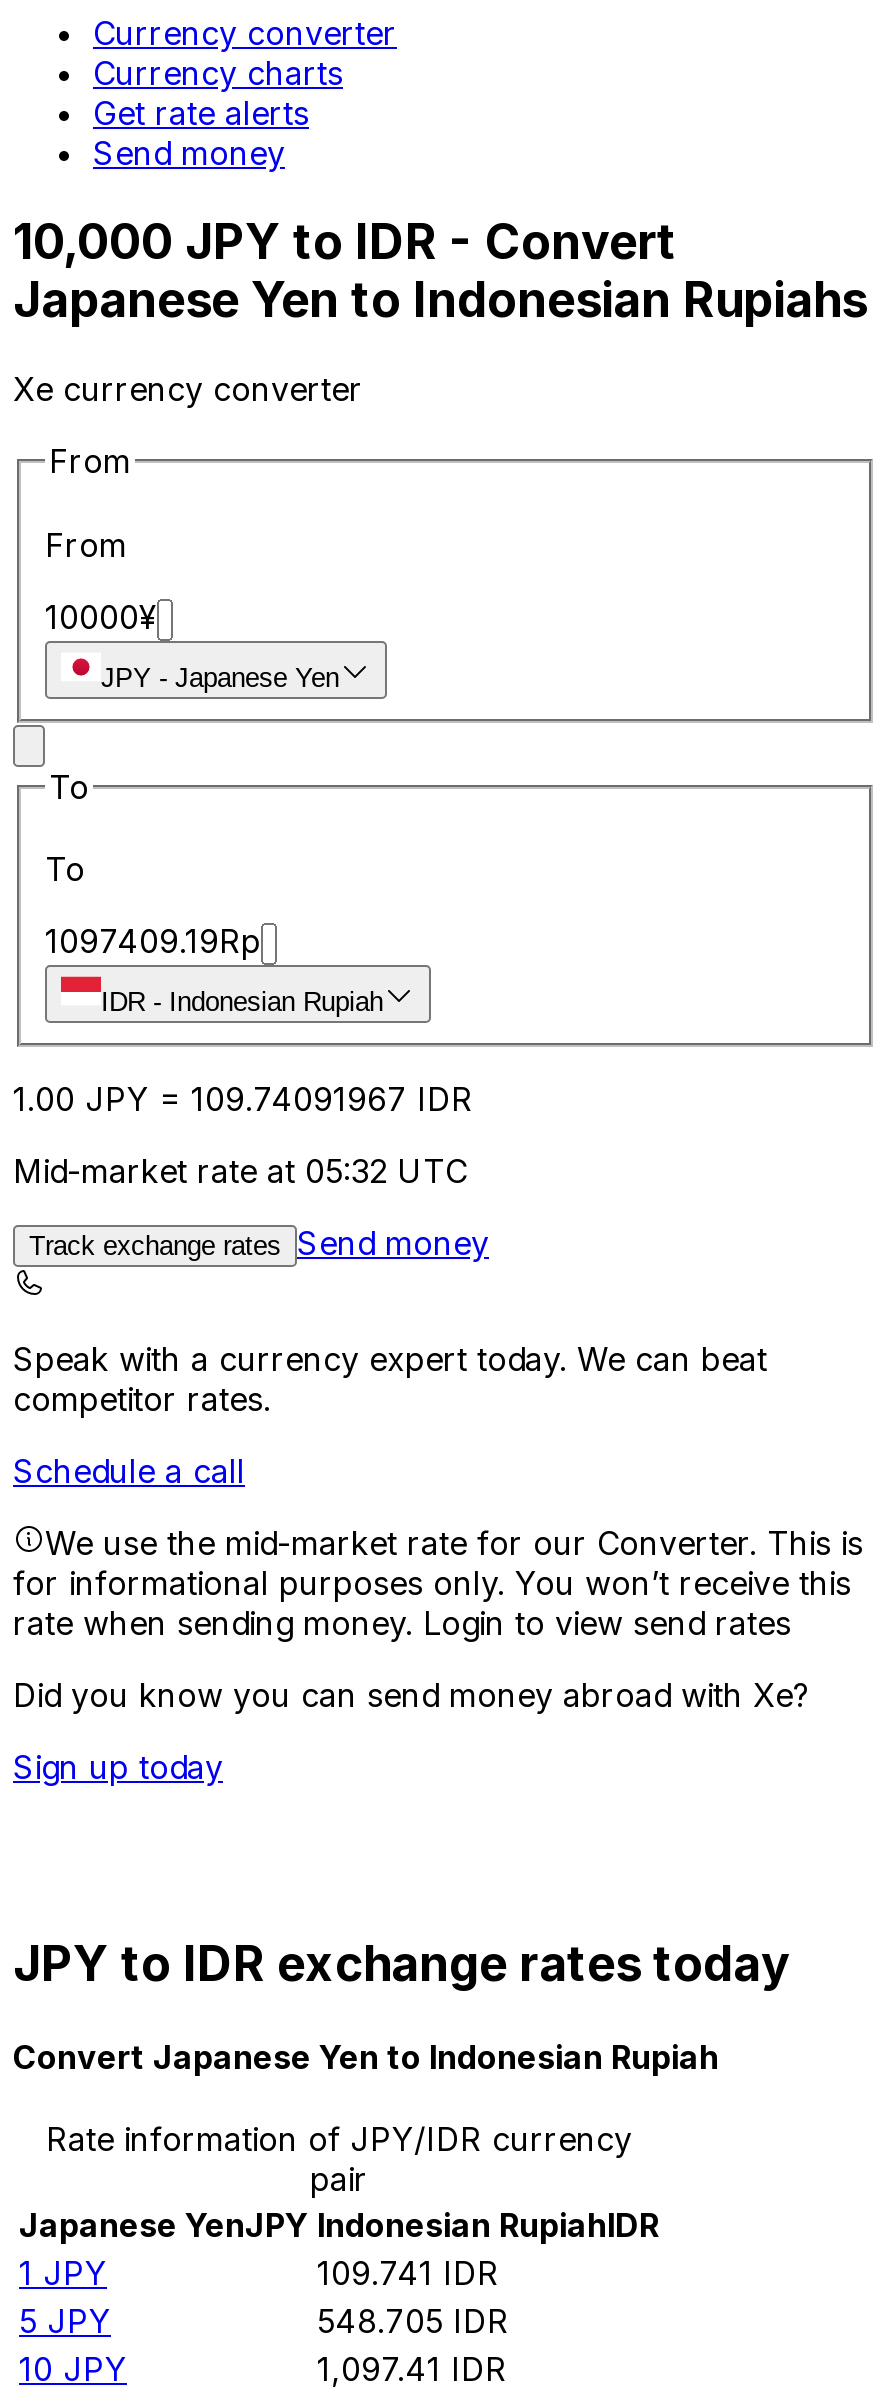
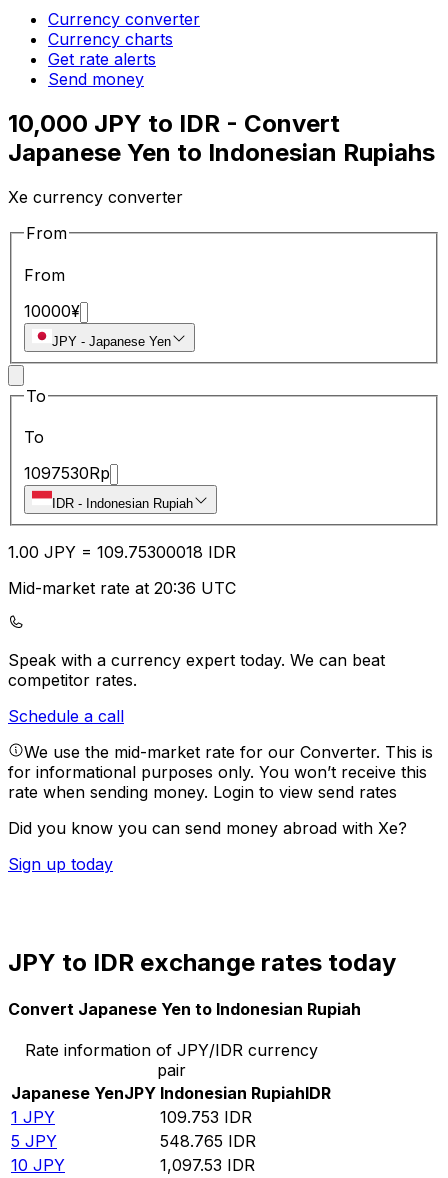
[45,922,261,962] 1097409.19Rp -> [24,463,110,483] 1097530Rp
[13,1080,489,1264] 1.00 JPY = 109.74091967 IDR | Mid-market rate at 05:32 UTC | Track exchange rates Send money -> [8,542,236,598] 1.00 JPY = 109.75300018 IDR | Mid-market rate at 20:36 UTC
[317,2253,499,2293] 109.741 IDR -> [160,1107,252,1127] 109.753 IDR
[317,2301,509,2341] 548.705 IDR -> [160,1131,256,1151] 548.765 IDR
[317,2349,507,2389] 1,097.41 IDR -> [160,1155,255,1175] 1,097.53 IDR

